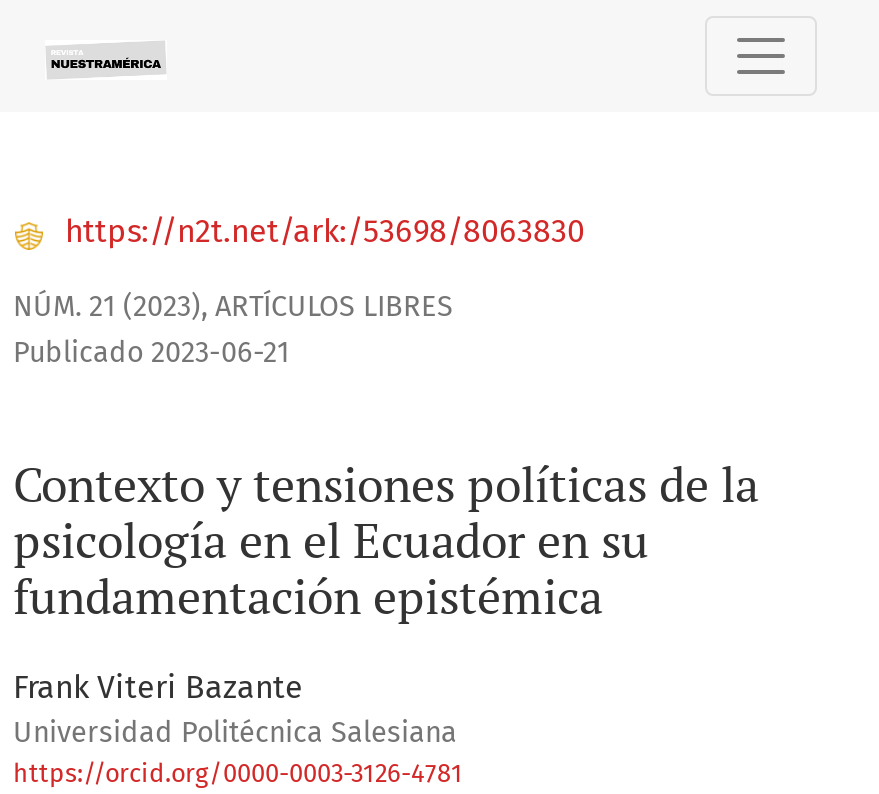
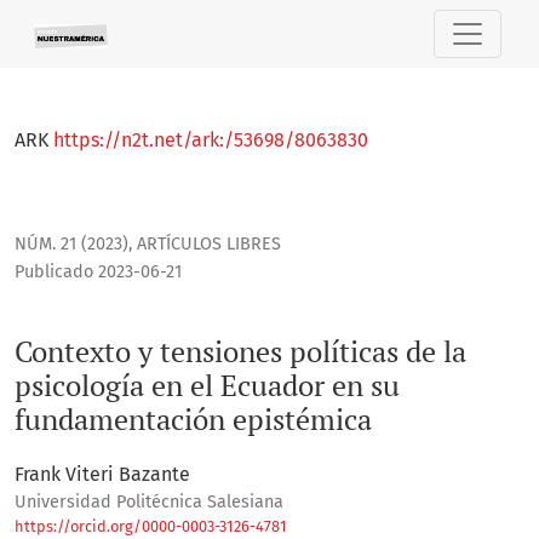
[57,212,585,250] https://n2t.net/ark:/53698/8063830 -> [15,128,368,151] ARK https://n2t.net/ark:/53698/8063830

